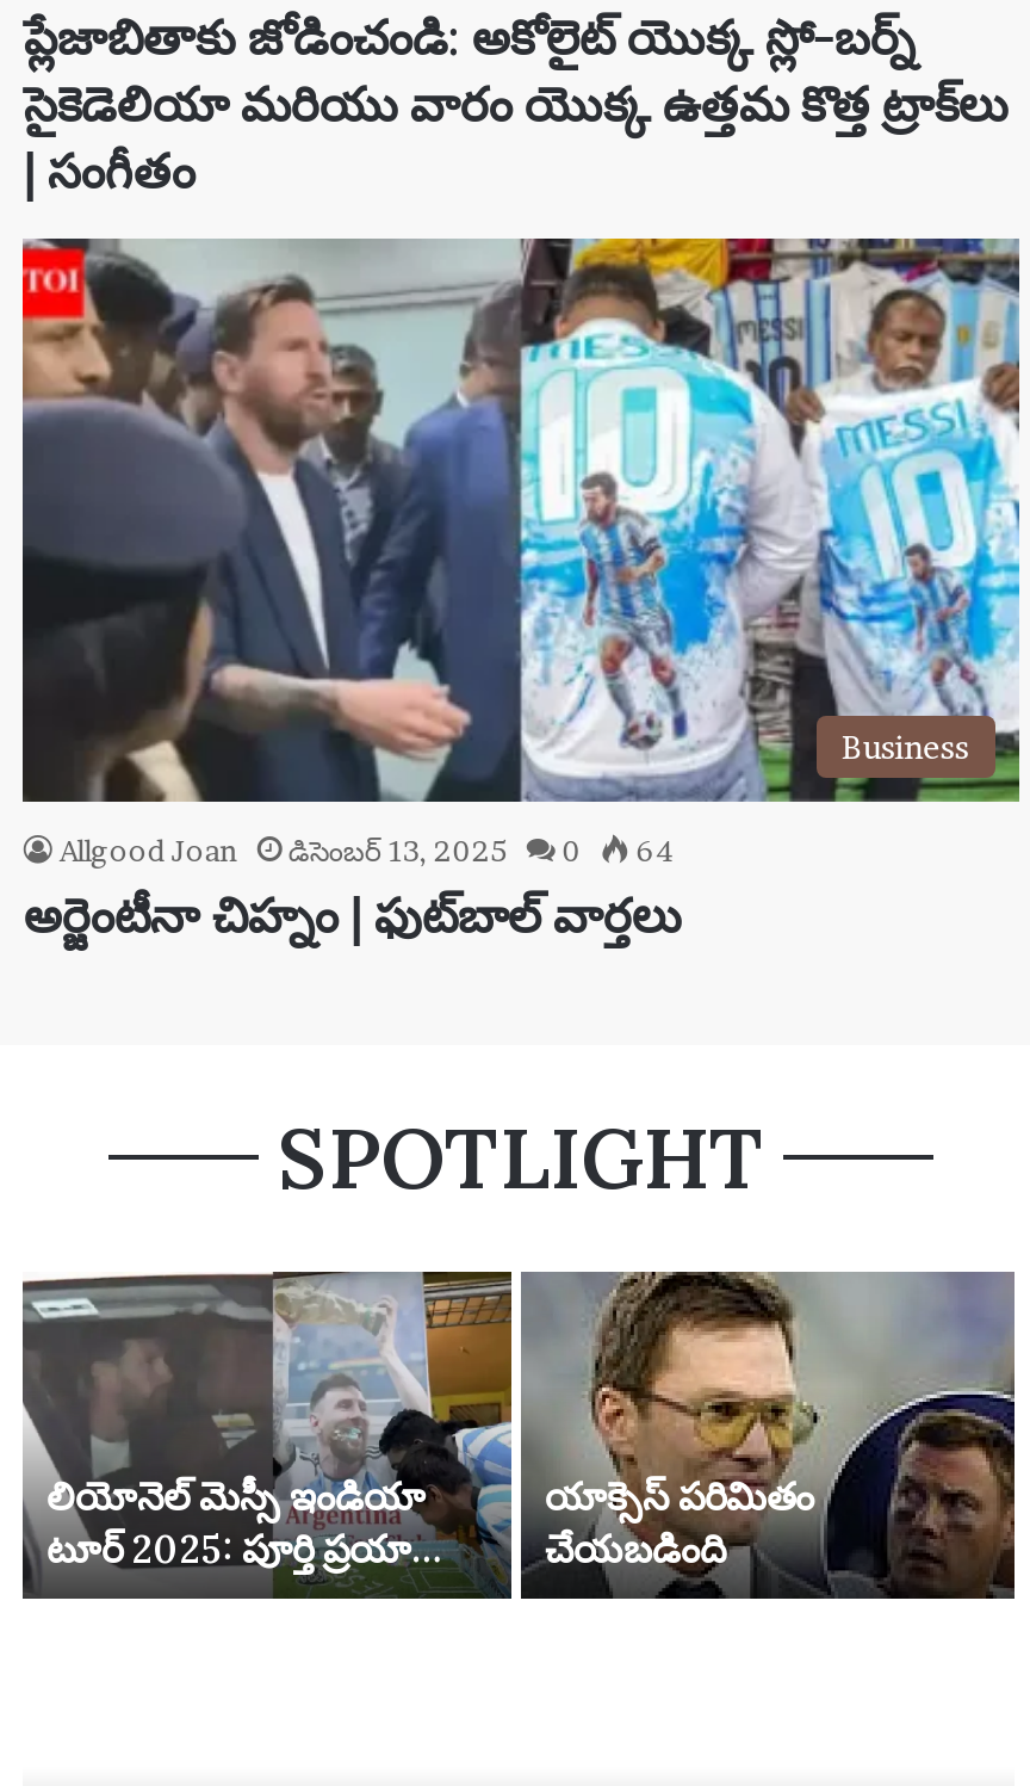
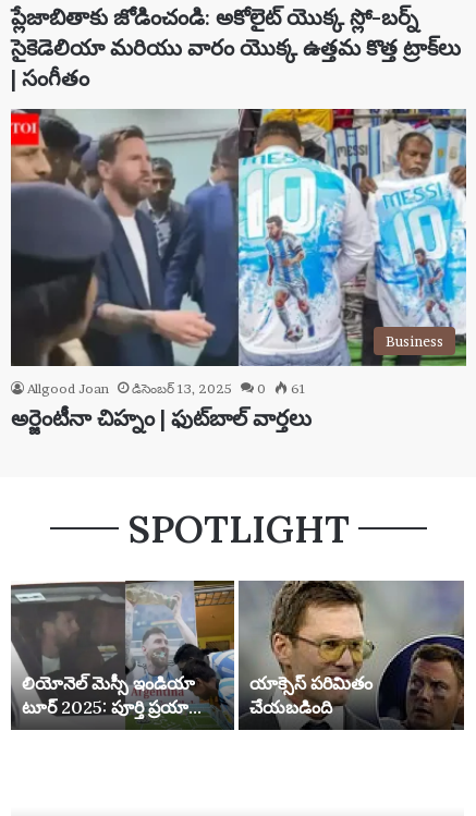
[59,832,674,868] Allgood Joan డిసెంబర్ 13, 2025 0 64 -> [28,380,306,396] Allgood Joan డిసెంబర్ 13, 2025 0 61

